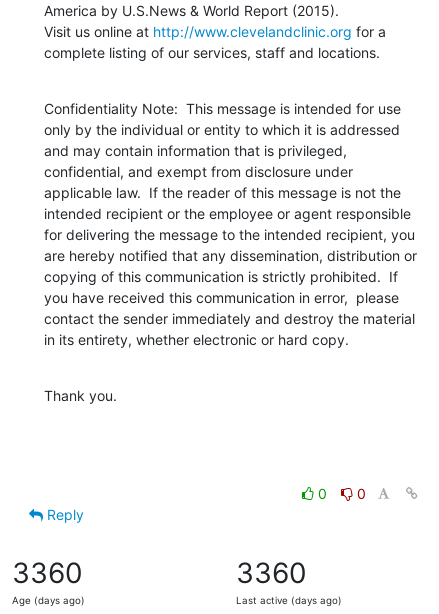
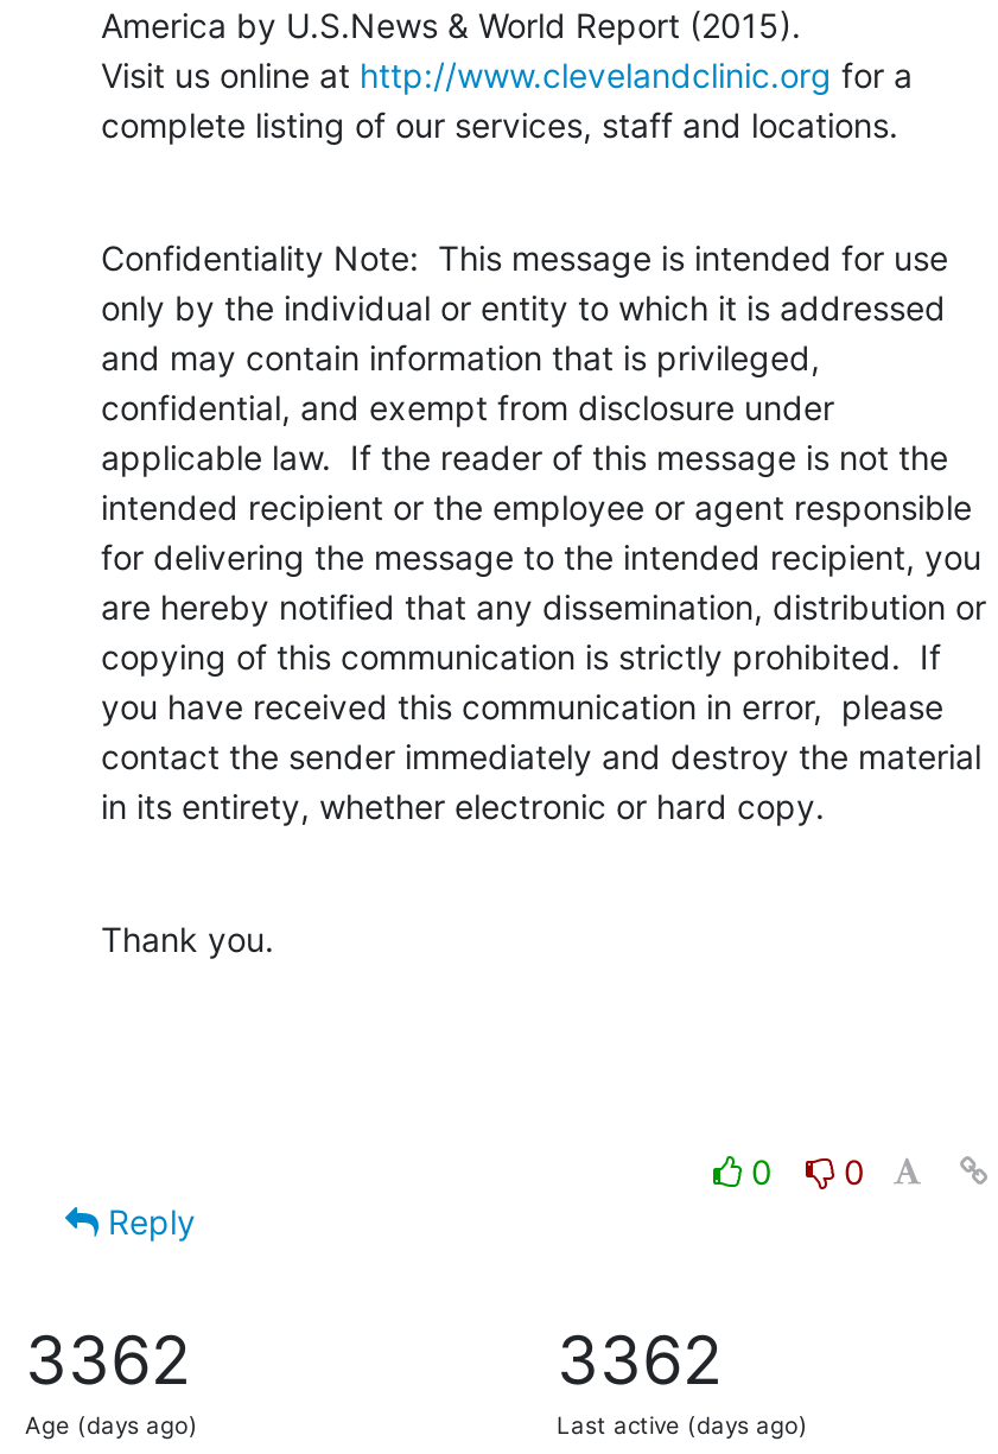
[12,556,83,590] 3360 -> [25,1319,191,1400] 3362
[236,556,307,590] 3360 -> [557,1319,723,1400] 3362

